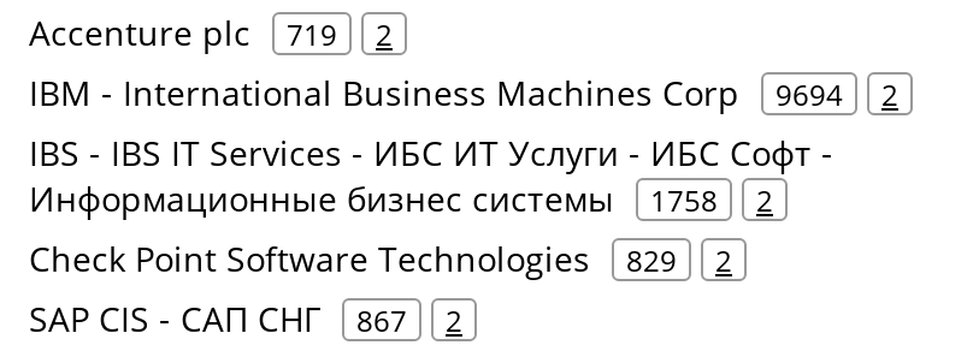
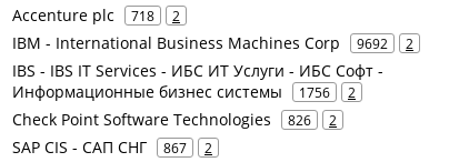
[29,9,393,55] Accenture plc 719 2 -> [12,4,180,25] Accenture plc 718 2
[29,69,898,115] IBM - International Business Machines Corp 9694 2 -> [12,32,413,53] IBM - International Business Machines Corp 9692 2
[29,175,773,221] Информационные бизнес системы 1758 2 -> [12,81,356,102] Информационные бизнес системы 1756 2
[29,235,732,281] Check Point Software Technologies 829 2 -> [12,109,337,130] Check Point Software Technologies 826 2

